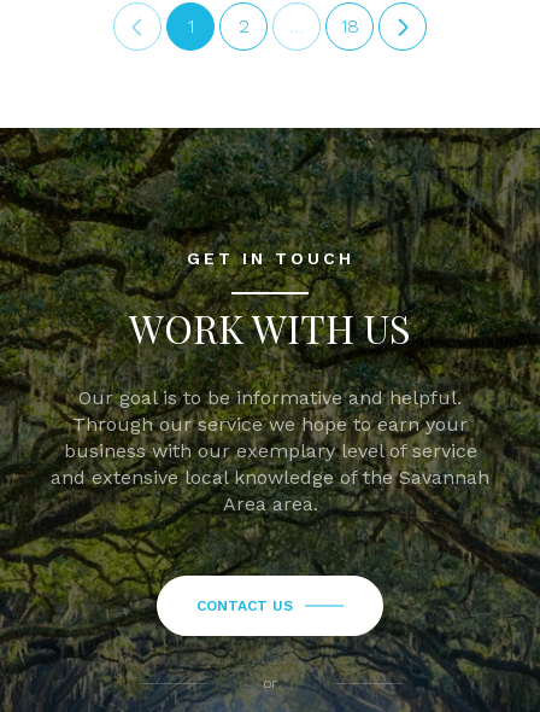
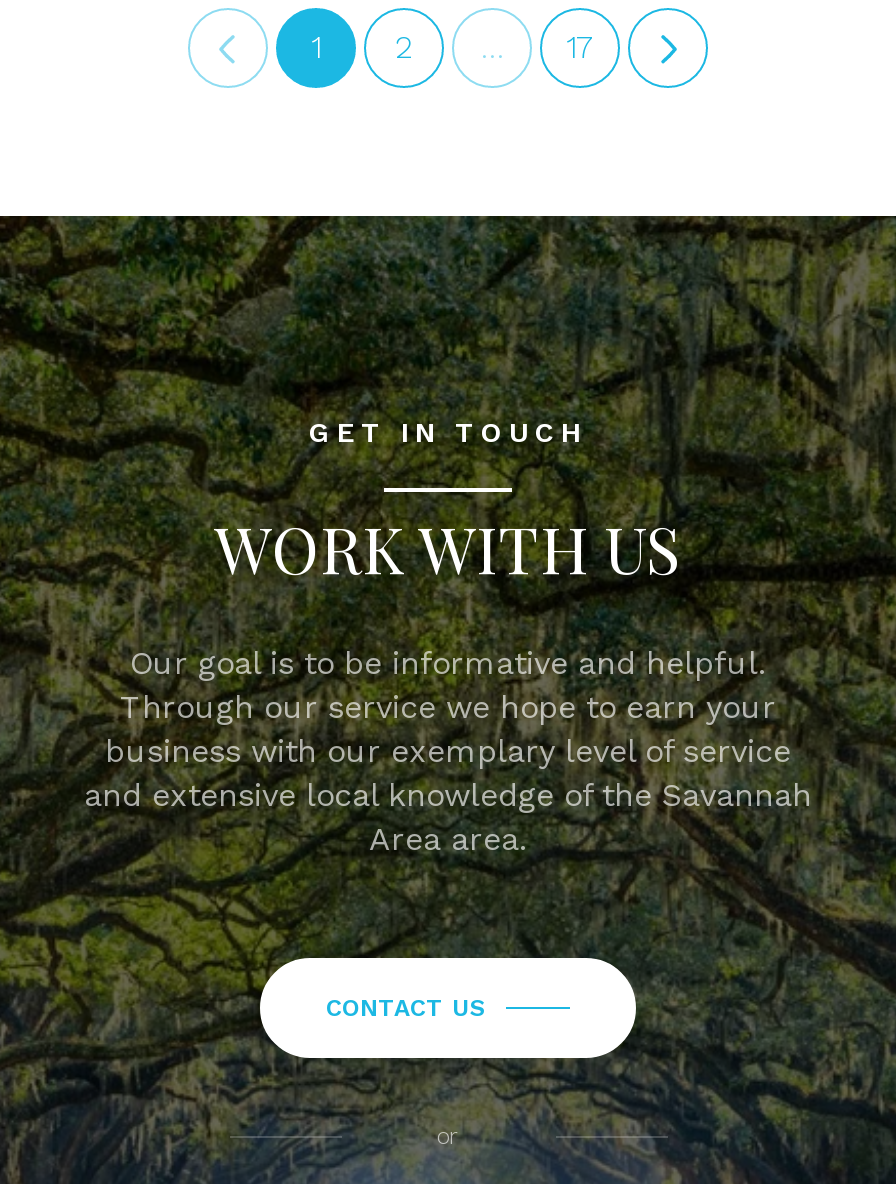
[341,14,359,37] 18 -> [566,28,594,66] 17

